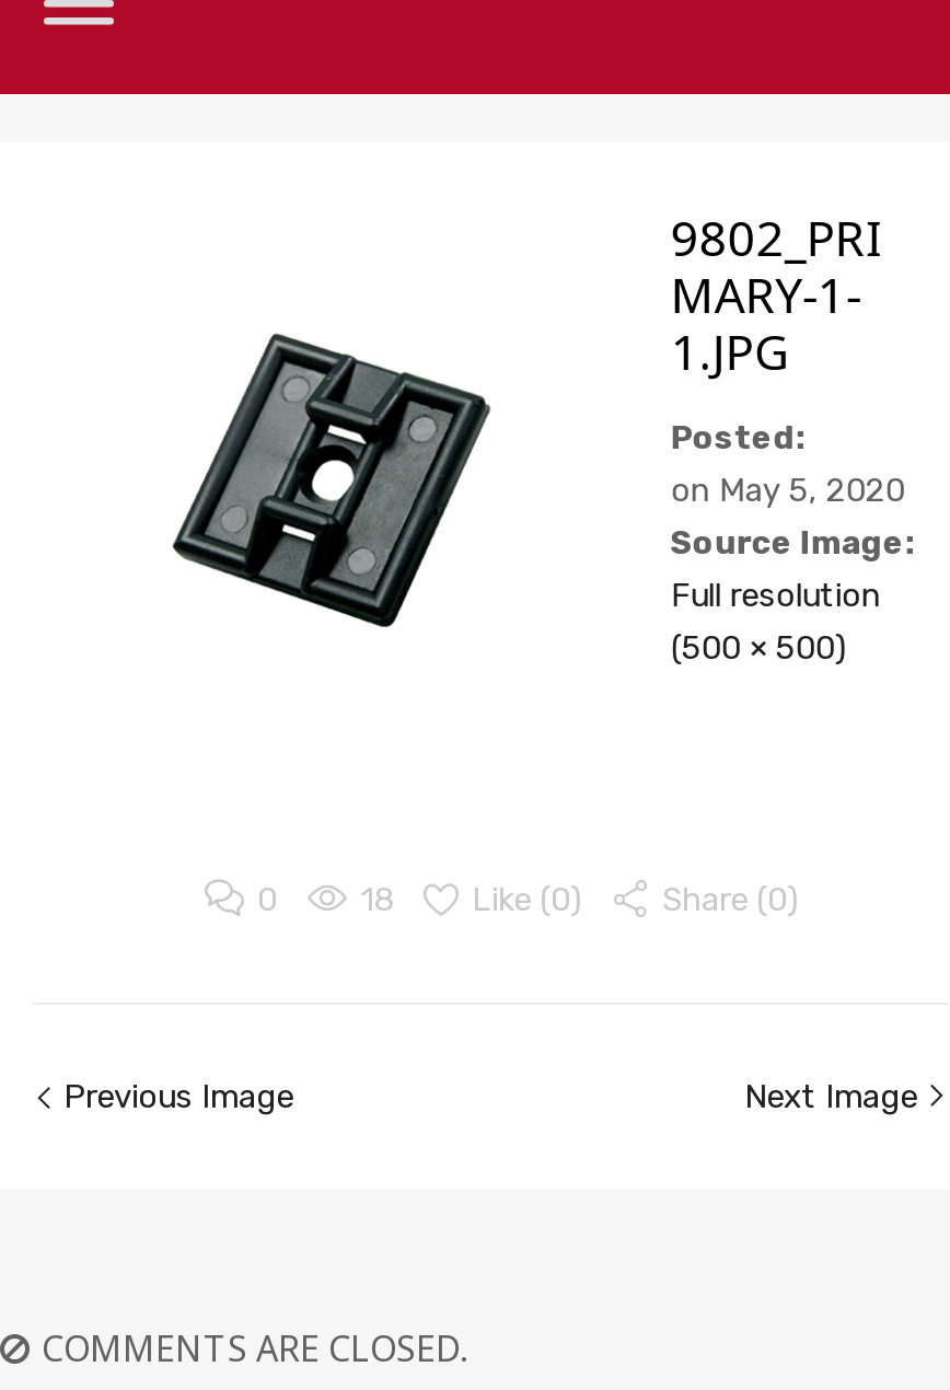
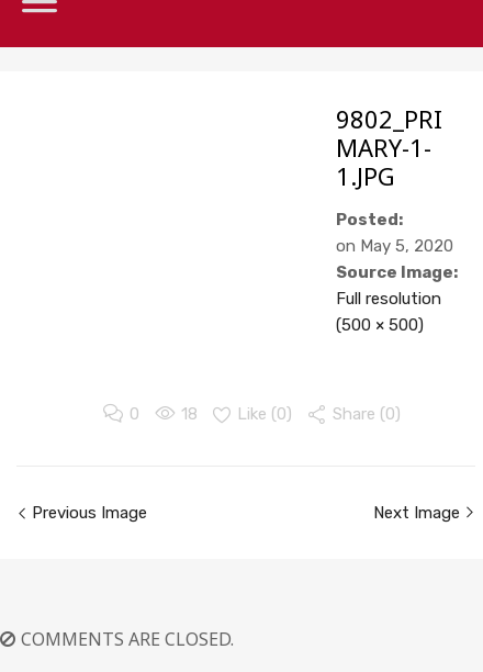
[171,331,493,628] [image] -> none

